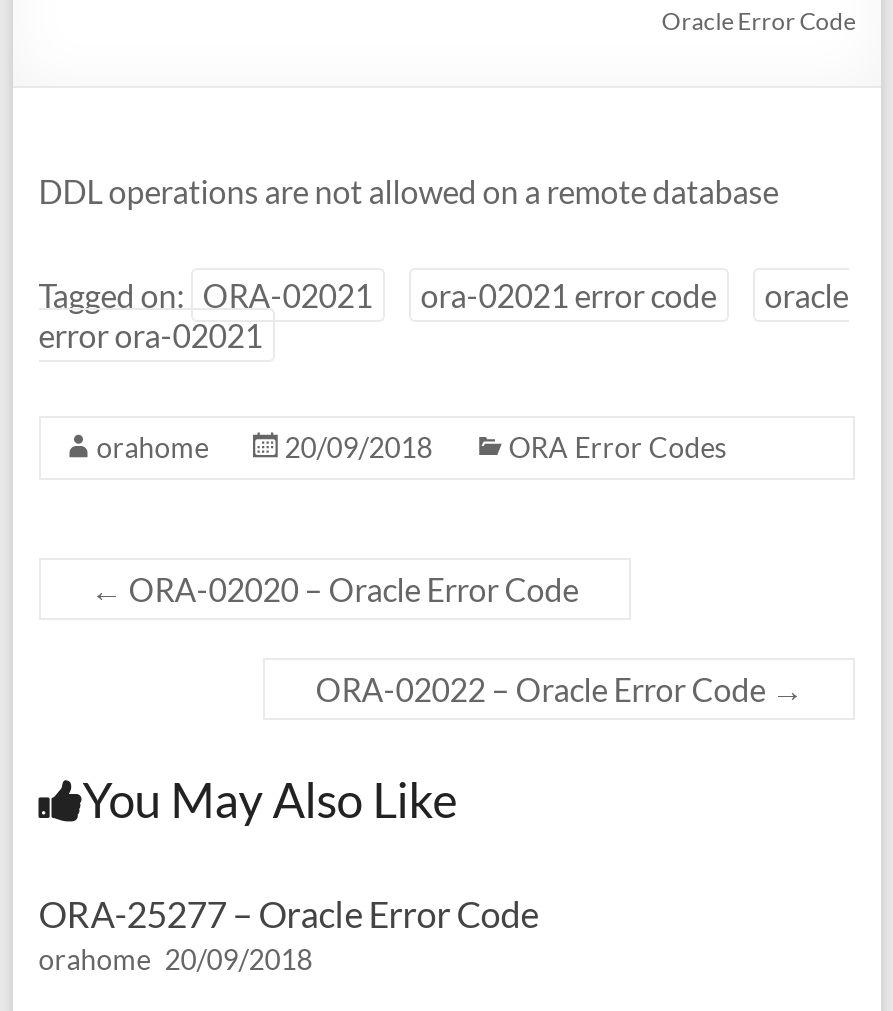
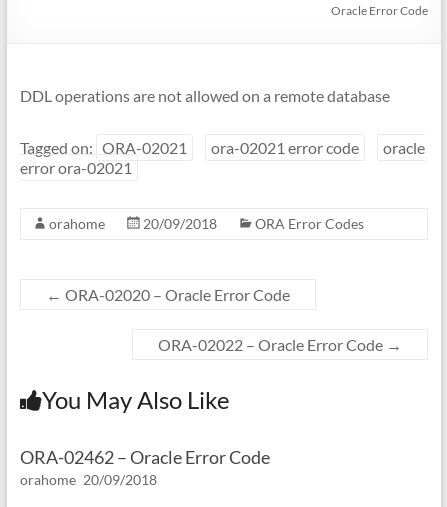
[39,892,539,936] ORA-25277 – Oracle Error Code -> [20,446,270,468] ORA-02462 – Oracle Error Code

